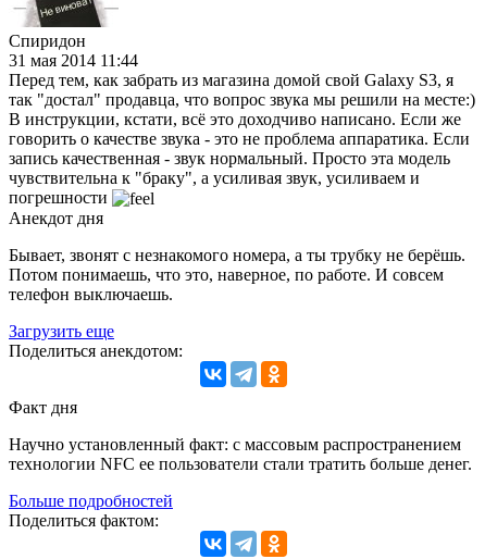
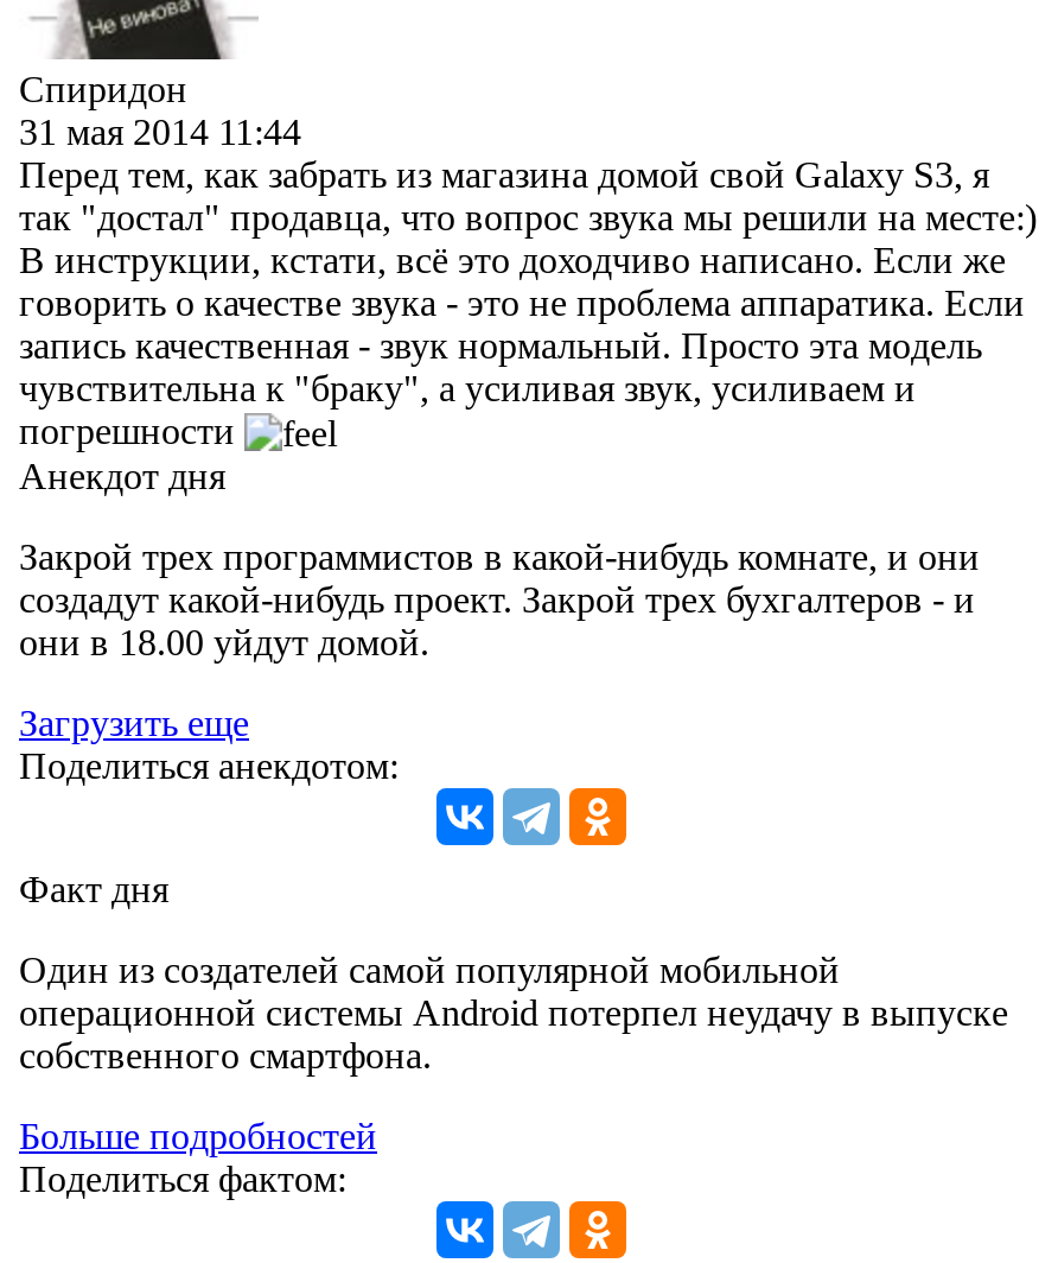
[9,246,465,303] Бывает, звонят с незнакомого номера, а ты трубку не берёшь. | Потом понимаешь, что это, наверное, по работе. И совсем | телефон выключаешь. -> [19,536,980,662] Закрой трех программистов в какой-нибудь комнате, и они | создадут какой-нибудь проект. Закрой трех бухгалтеров - и | они в 18.00 уйдут домой.
[9,435,472,473] Научно установленный факт: с массовым распространением | технологии NFC ее пользователи стали тратить больше денег. -> [19,949,1008,1075] Один из создателей самой популярной мобильной | операционной системы Android потерпел неудачу в выпуске | собственного смартфона.

